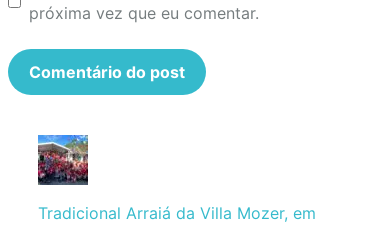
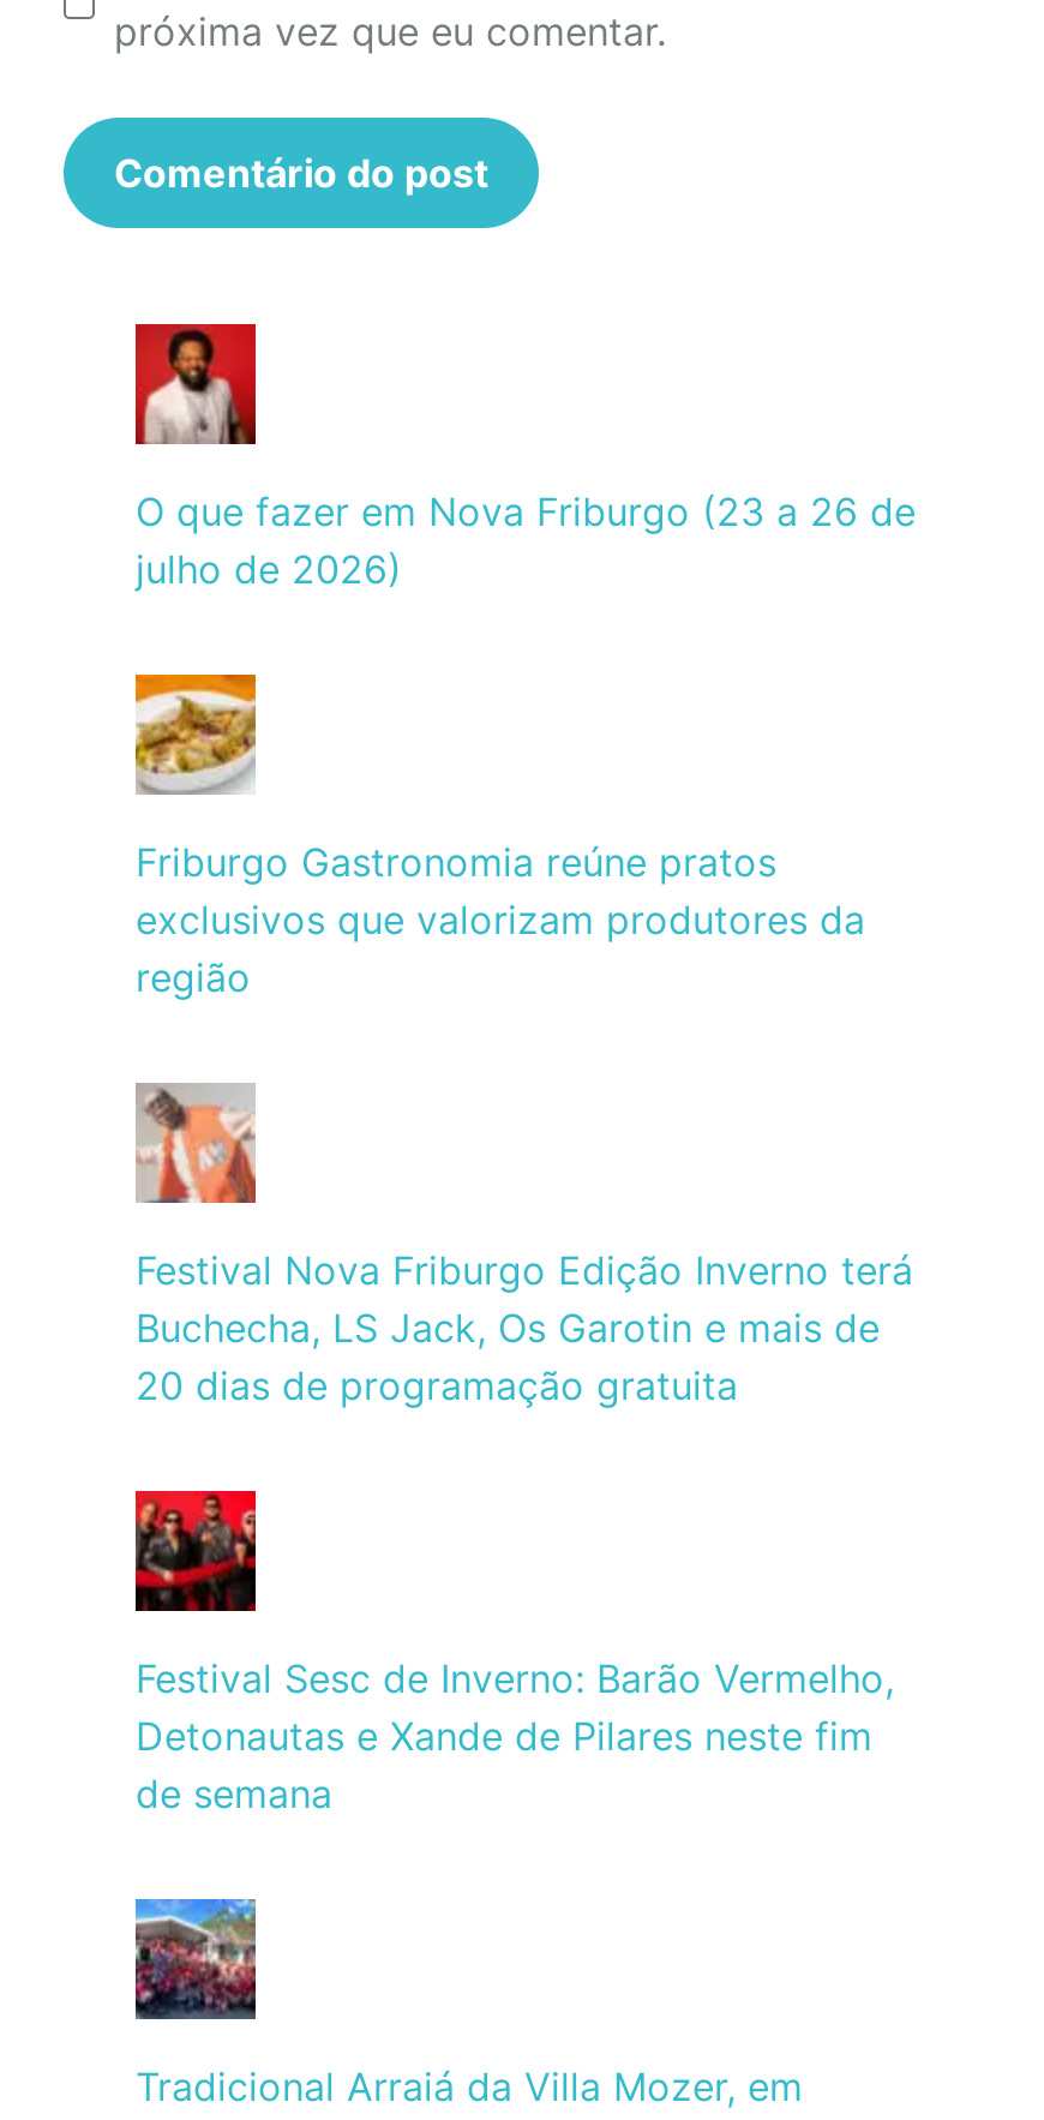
none -> [133,322,916,594] [image] | O que fazer em Nova Friburgo (23 a 26 de | julho de 2026)
none -> [133,672,865,1002] [image] | Friburgo Gastronomia reúne pratos | exclusivos que valorizam produtores da | região
none -> [133,1080,913,1410] [image] | Festival Nova Friburgo Edição Inverno terá | Buchecha, LS Jack, Os Garotin e mais de | 20 dias de programação gratuita
none -> [133,1489,894,1818] [image] | Festival Sesc de Inverno: Barão Vermelho, | Detonautas e Xande de Pilares neste fim | de semana

